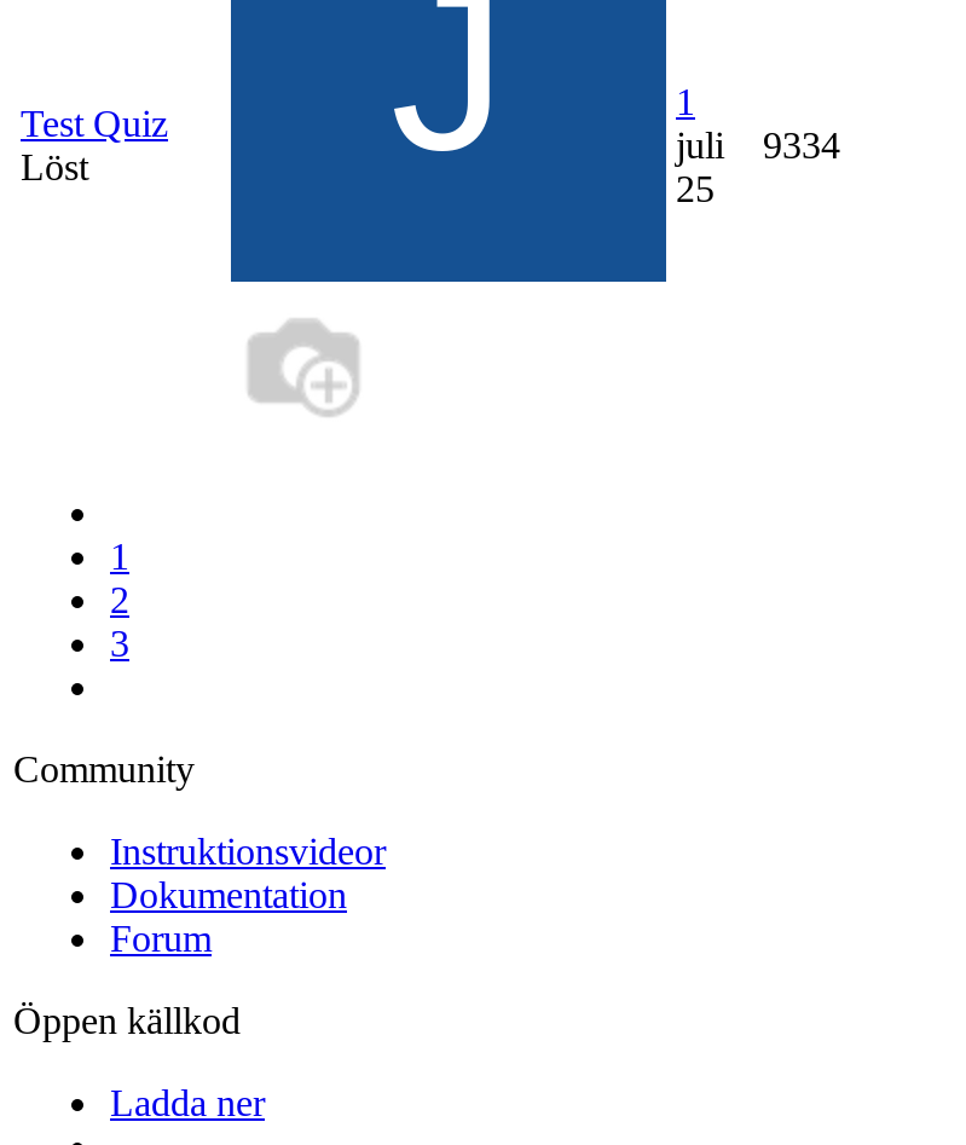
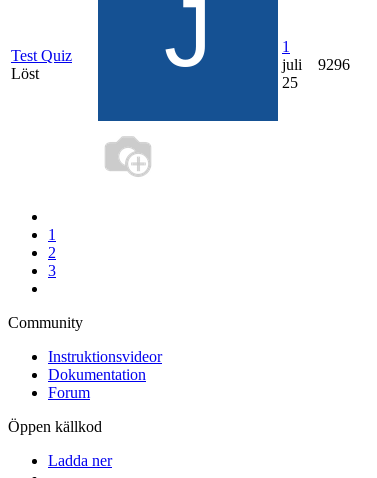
[676,124,840,165] juli 9334 -> [282,56,350,73] juli 9296

